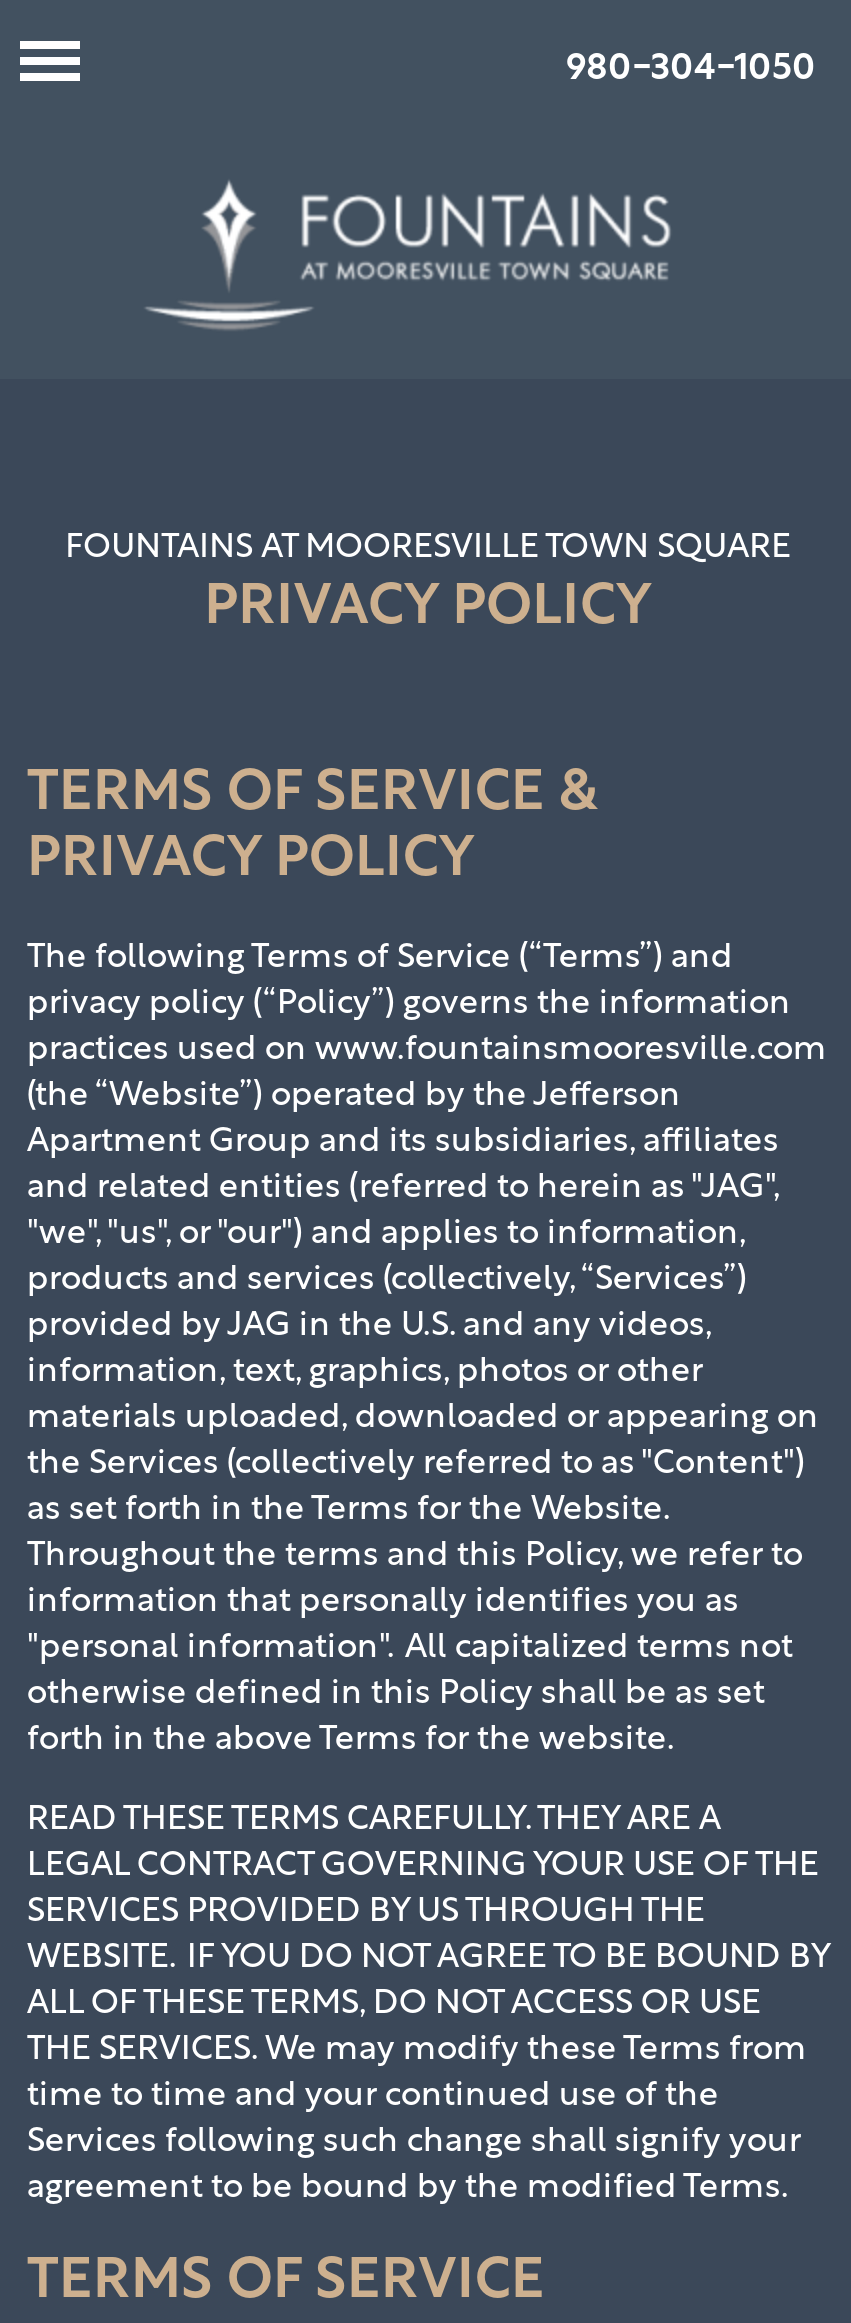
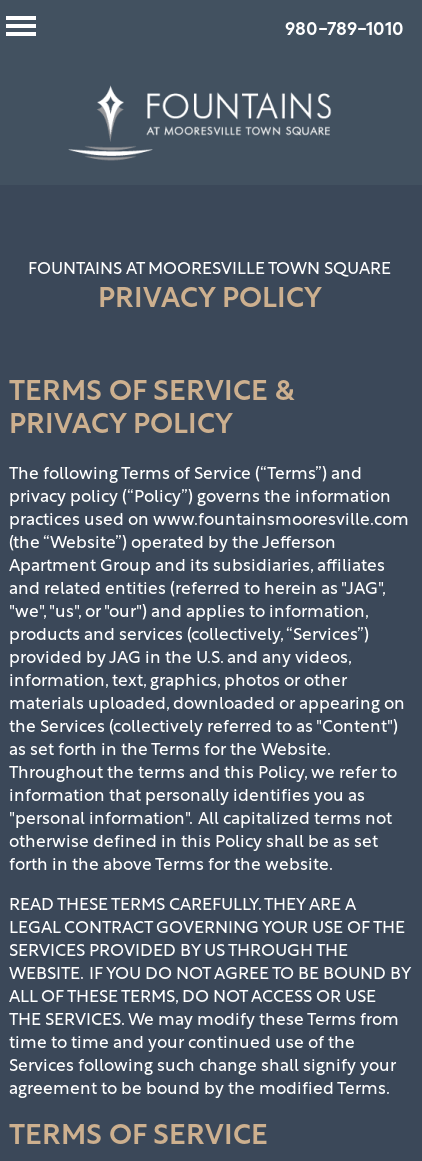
[566,35,816,89] 980-304-1050 -> [285,13,404,40] 980-789-1010

